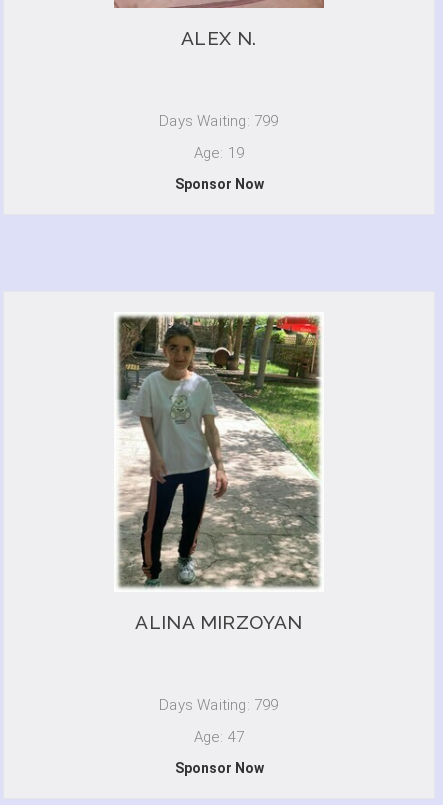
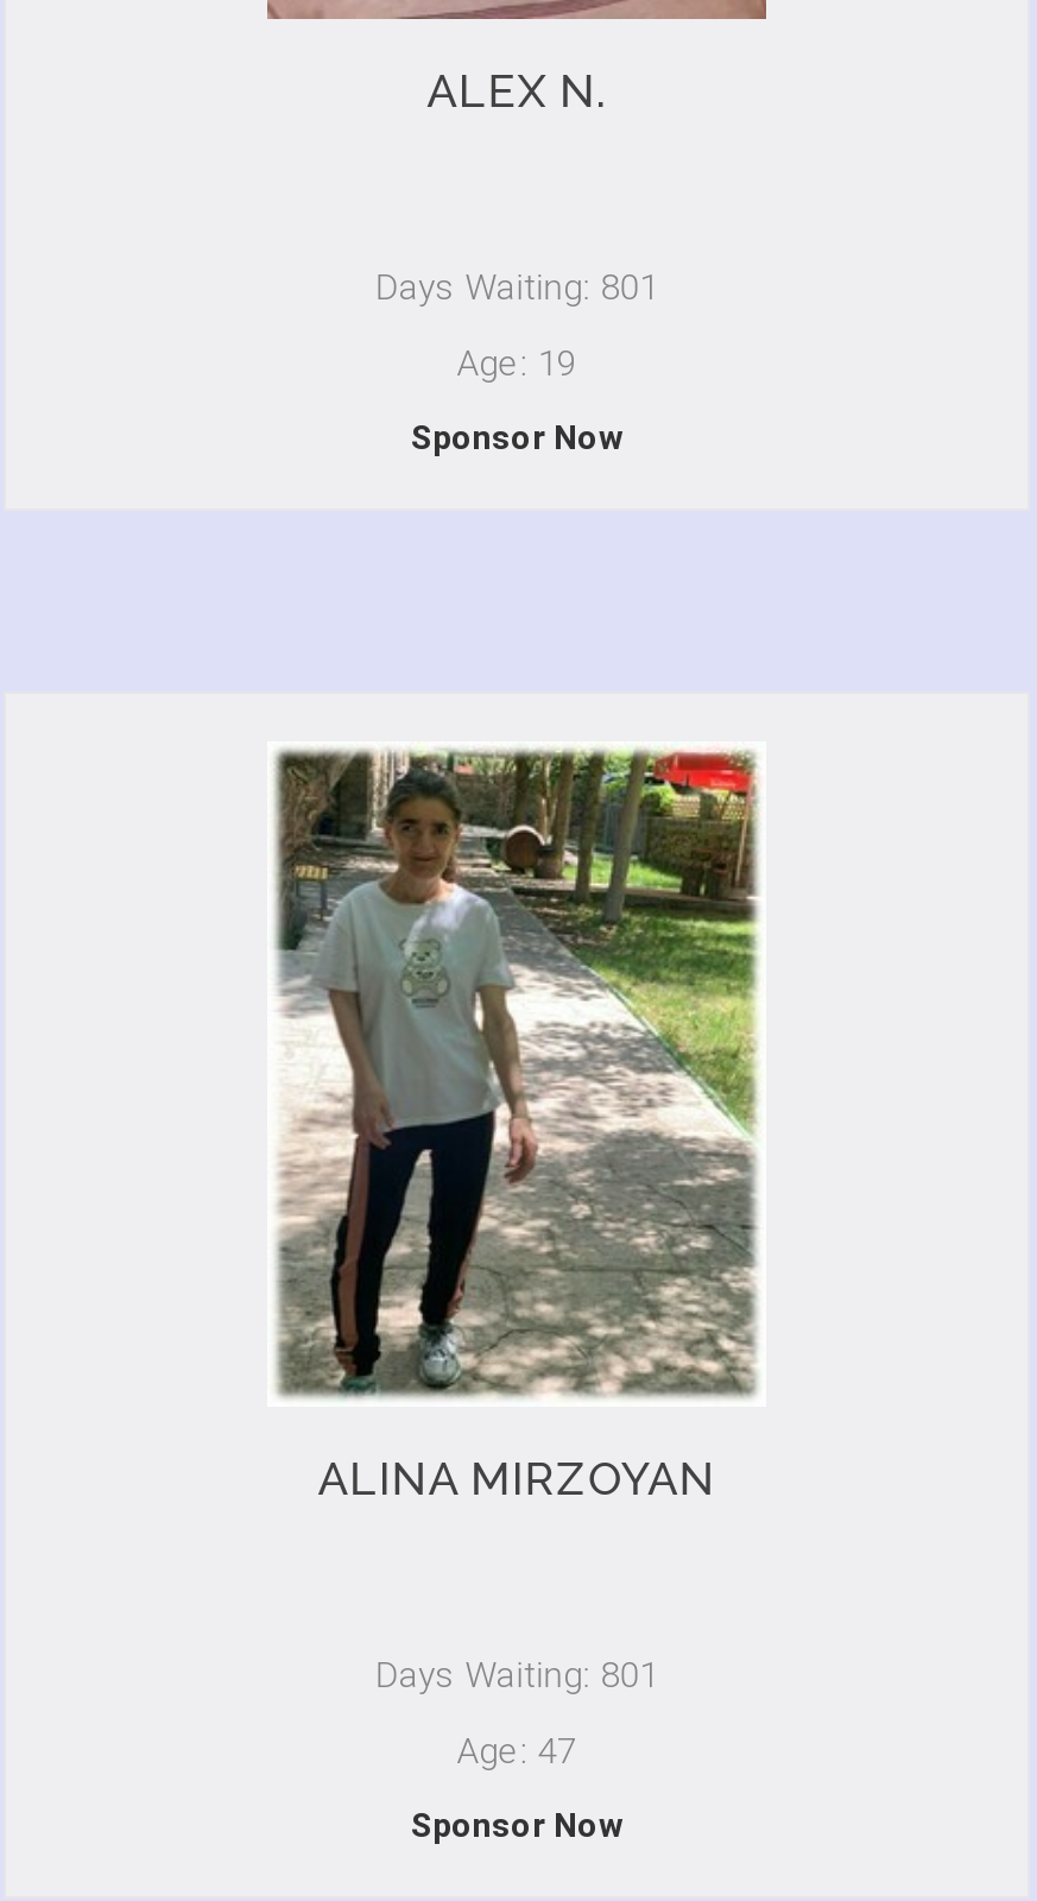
[159,112,279,130] Days Waiting: 799 -> [375,266,659,309] Days Waiting: 801
[159,696,279,714] Days Waiting: 799 -> [375,1654,659,1697] Days Waiting: 801

